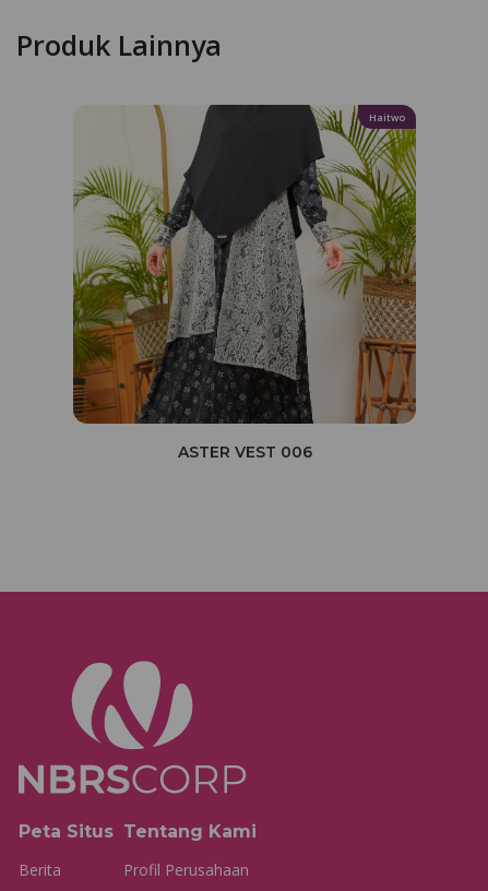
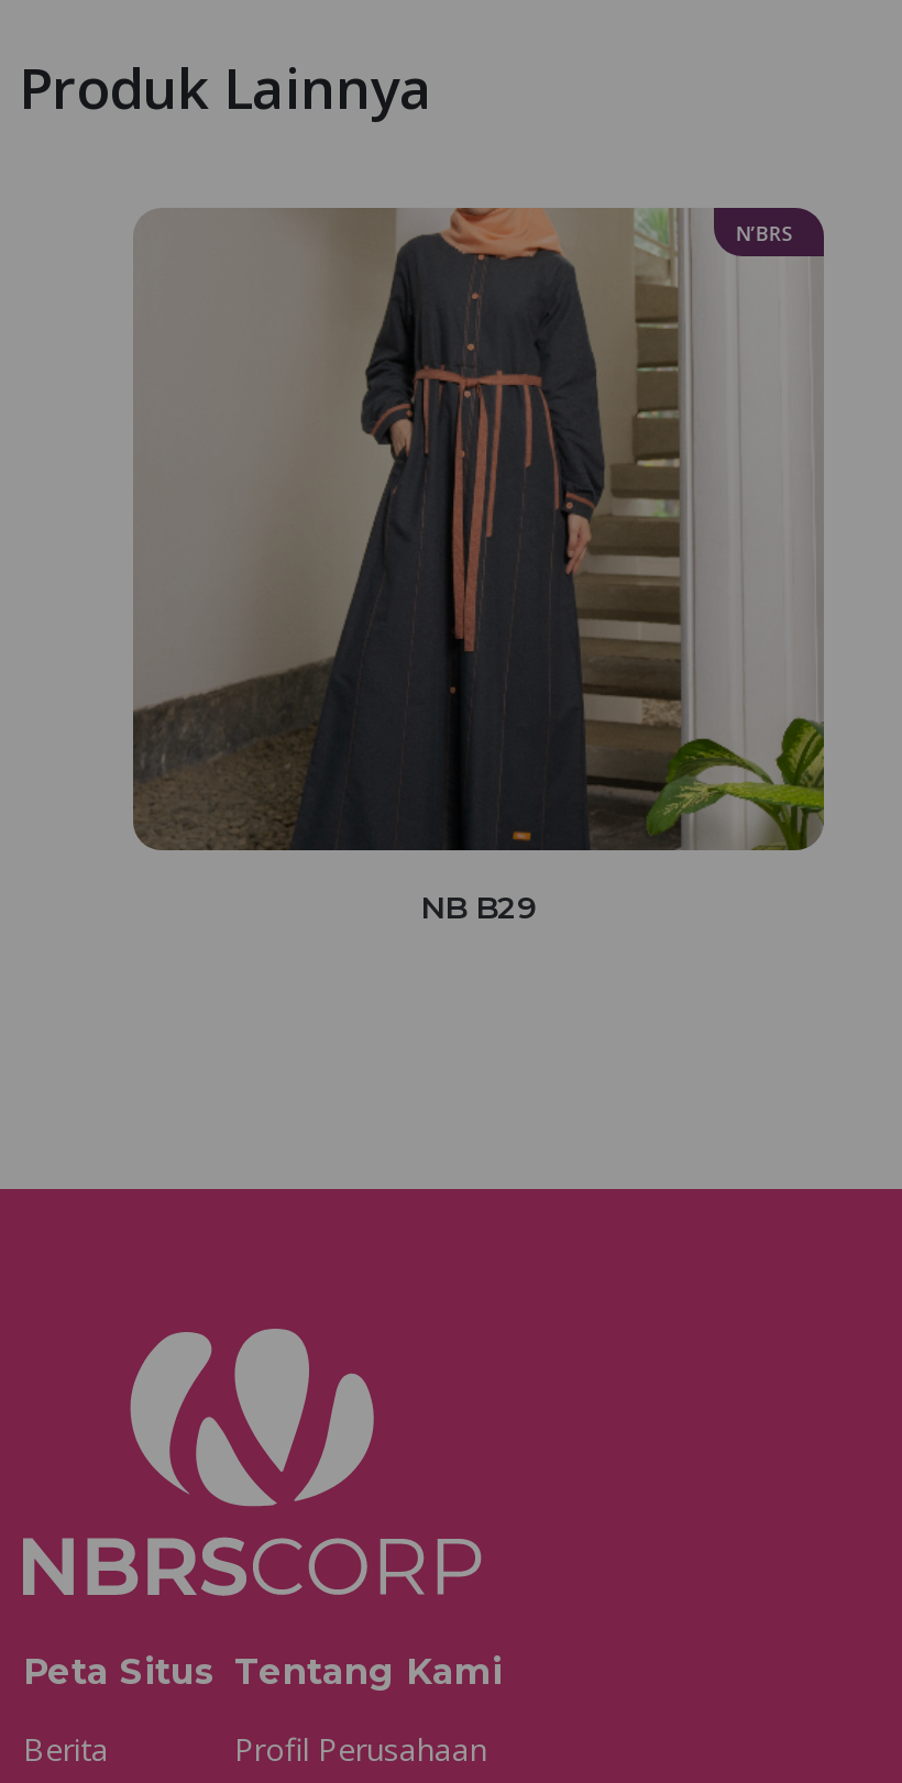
[72,104,417,425] [image] | Haitwo -> [131,206,826,852] [image] | N’BRS
[177,442,312,462] ASTER VEST 006 -> [420,888,537,927] NB B29

